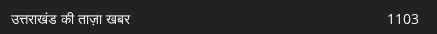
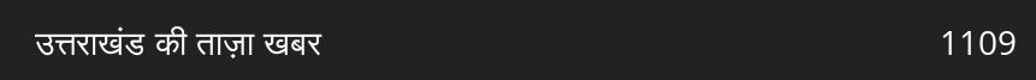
[387,9,419,28] 1103 -> [940,20,1017,65] 1109

